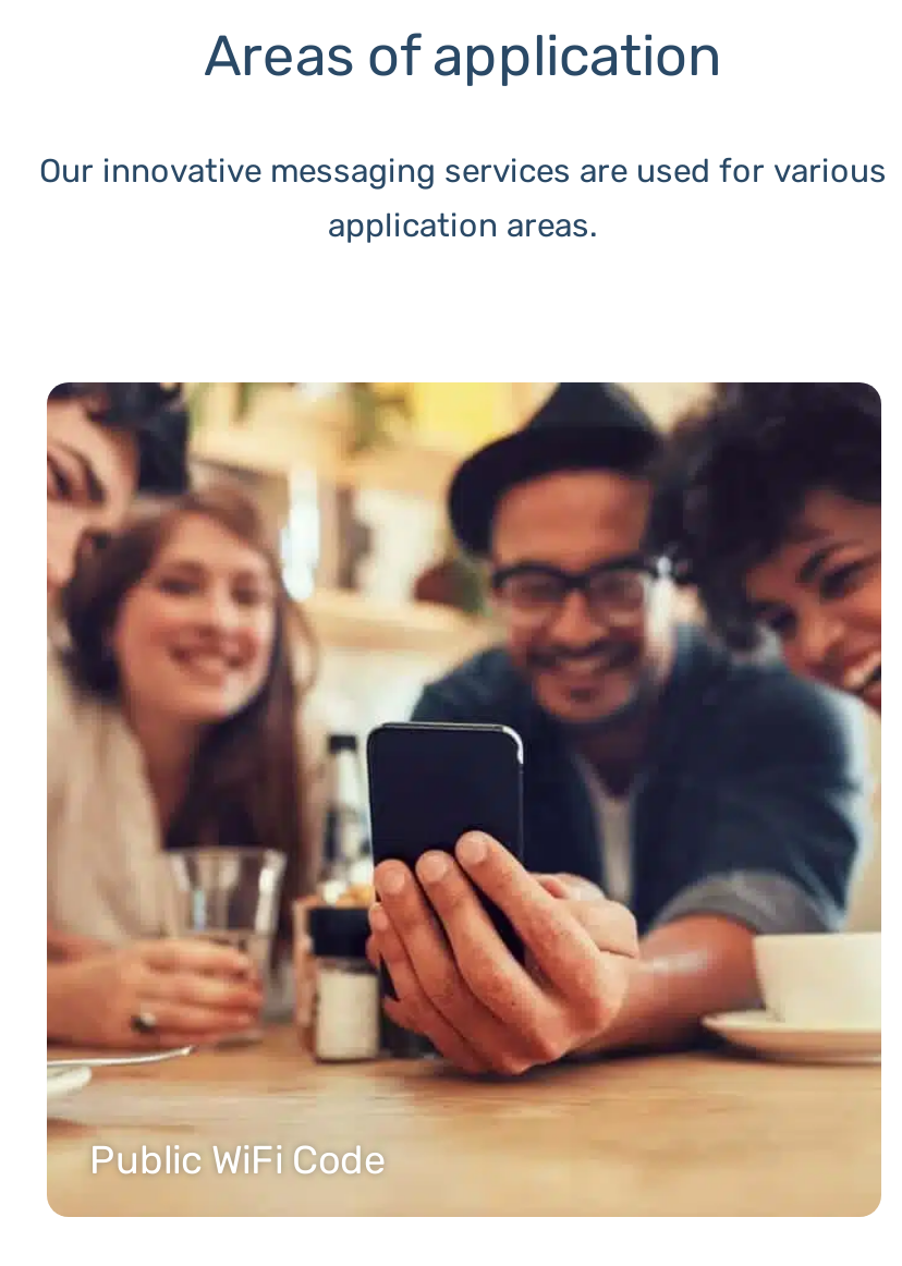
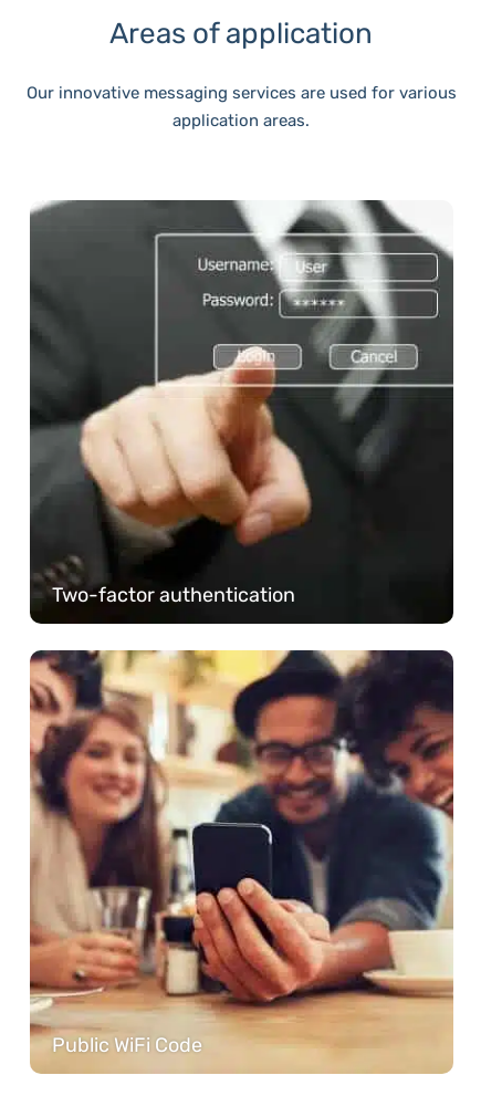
none -> [29,199,454,625] [image] | Two-factor authentication

